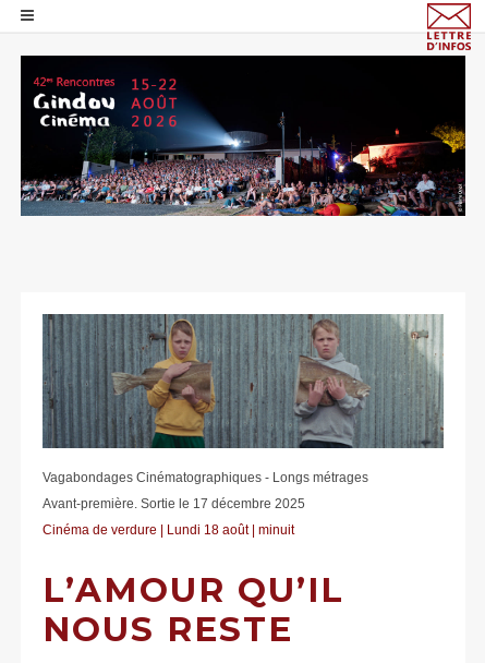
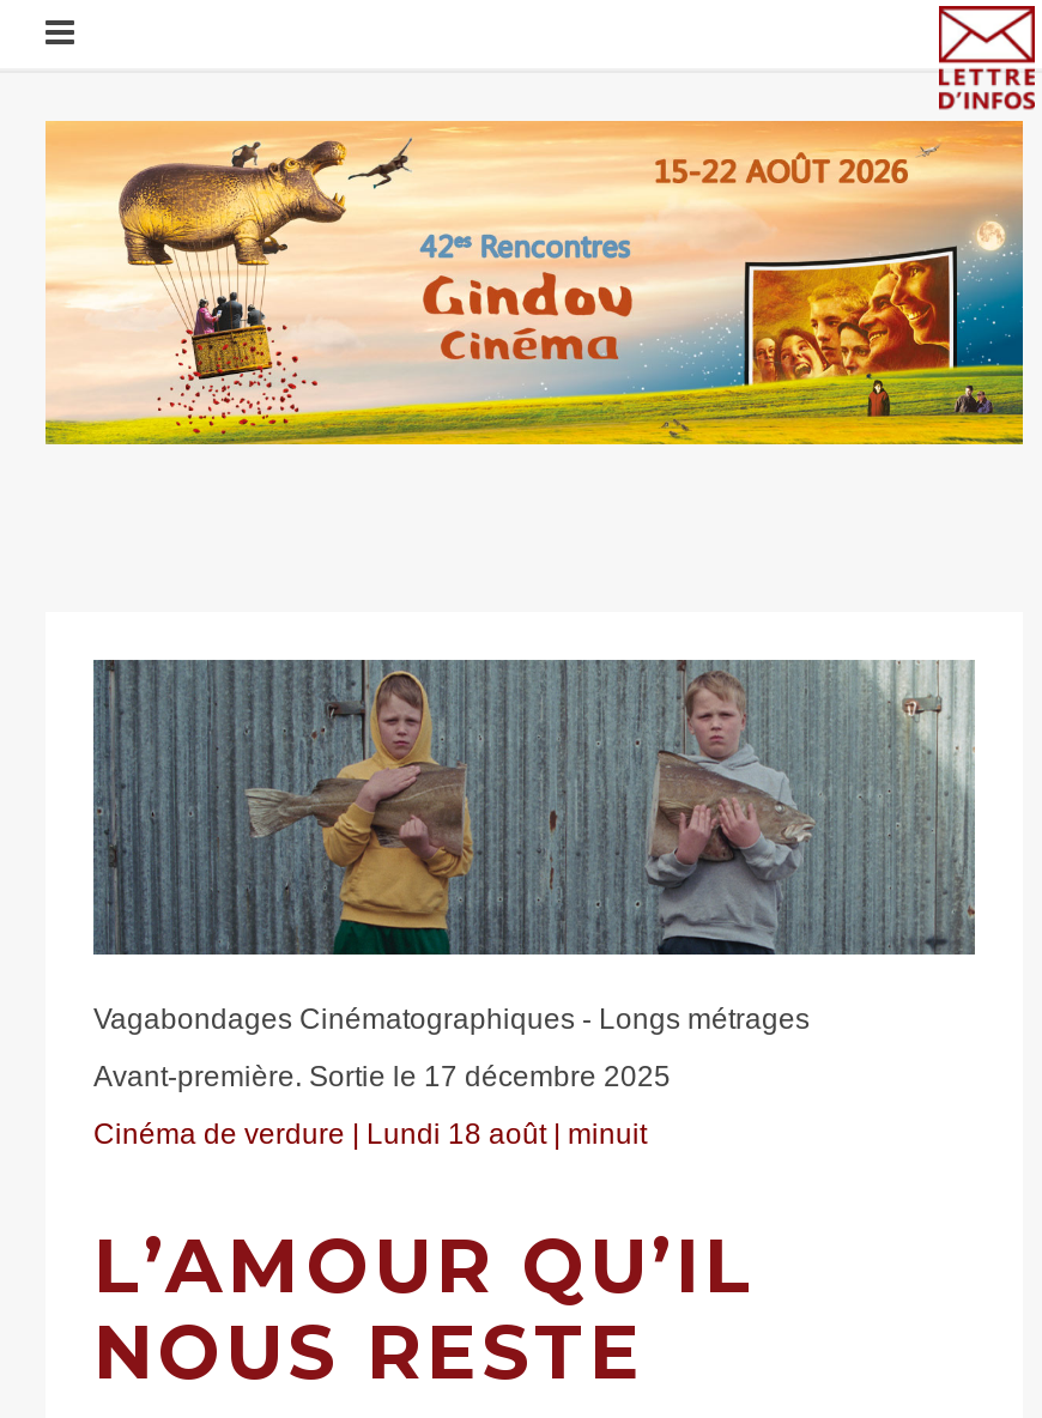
[20,55,466,217] [image] -> [43,119,1025,447] [image]

